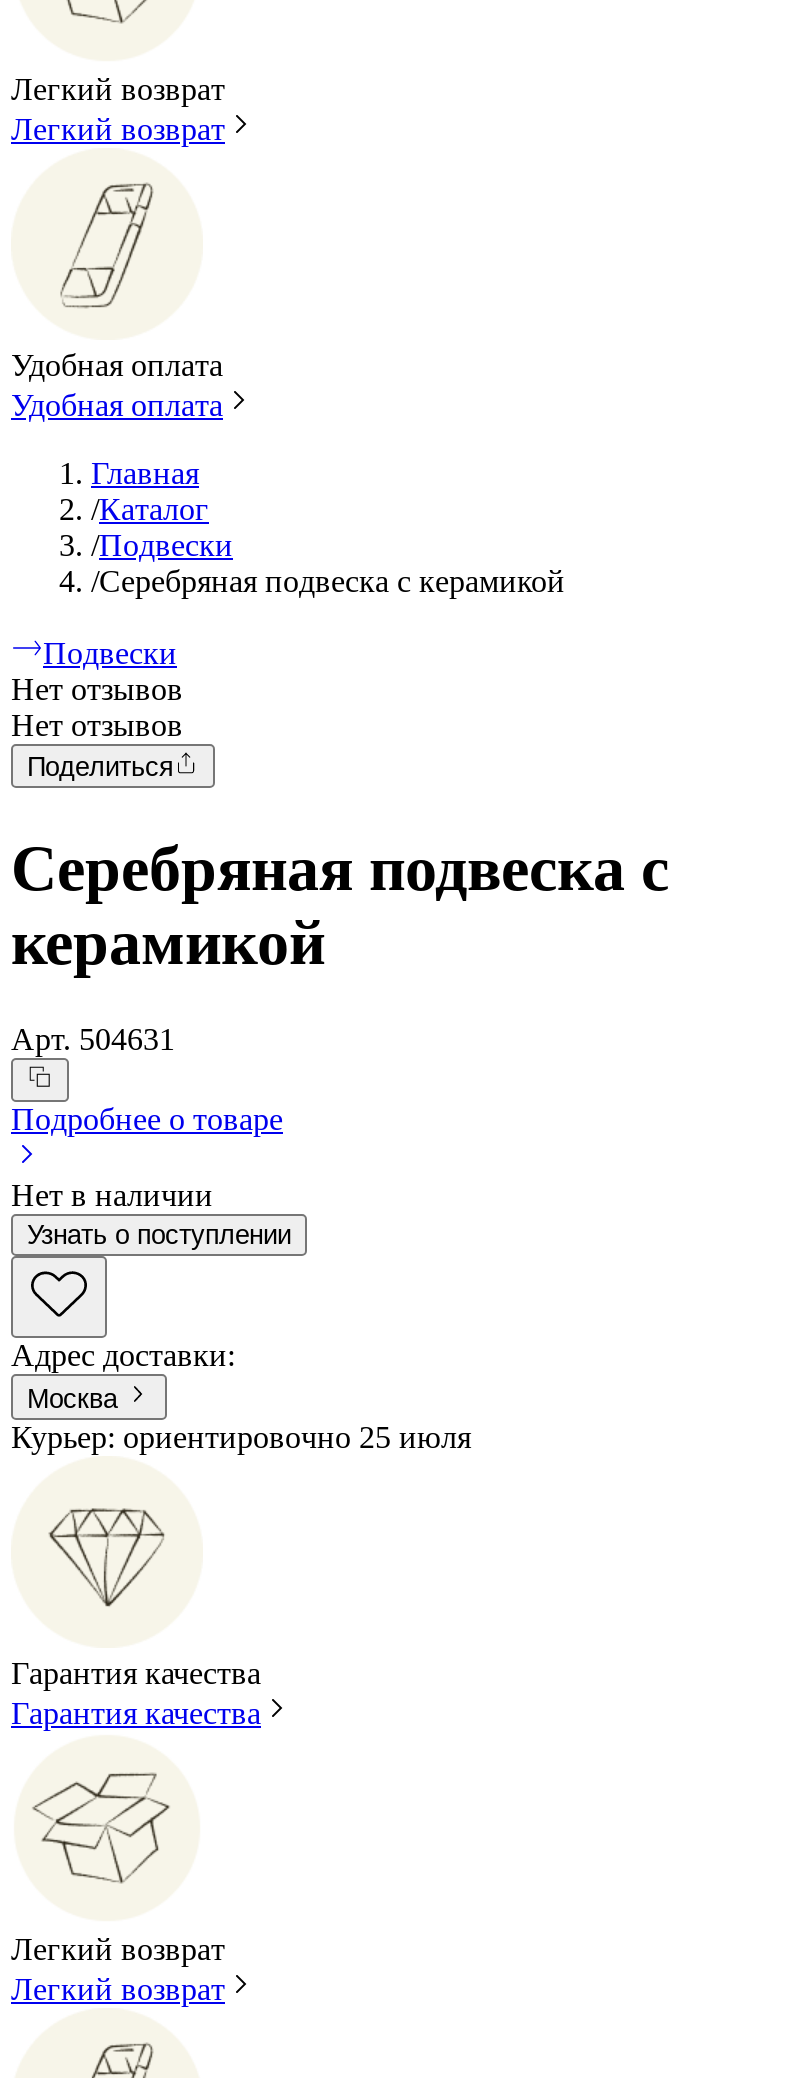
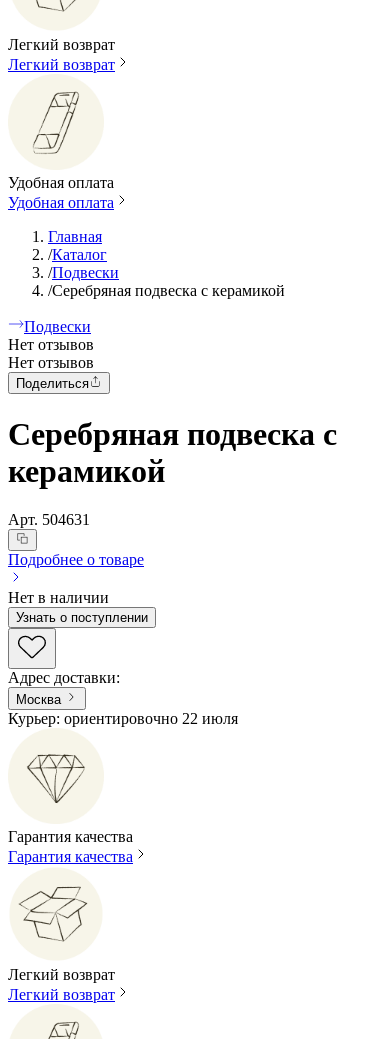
[11,1420,471,1454] Курьер: ориентировочно 25 июля -> [8,710,238,727] Курьер: ориентировочно 22 июля

